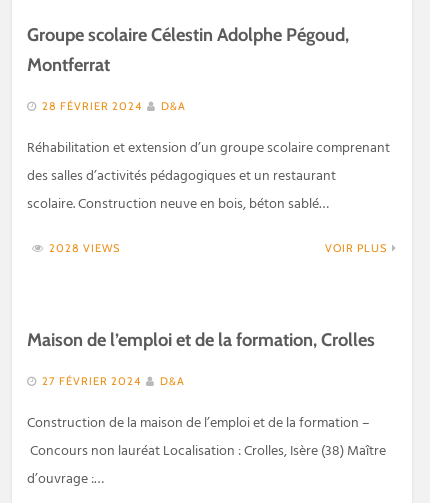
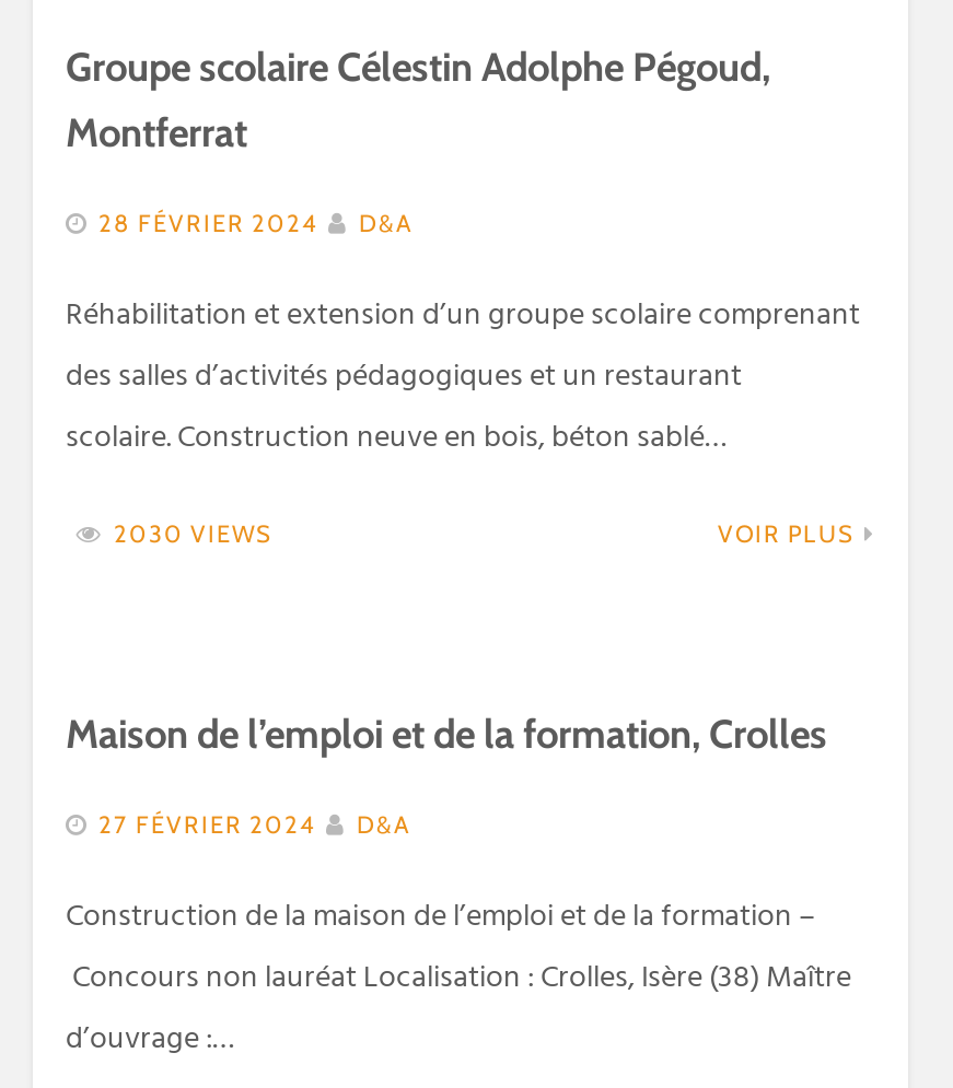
[49,241,120,255] 2028 VIEWS -> [114,519,271,549] 2030 VIEWS

